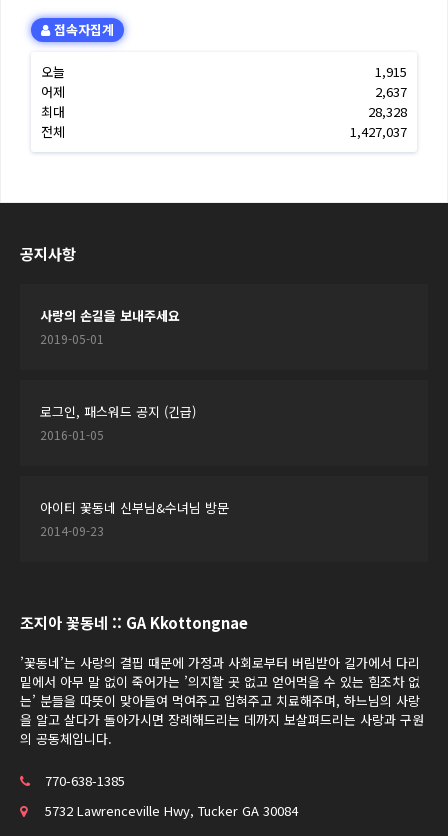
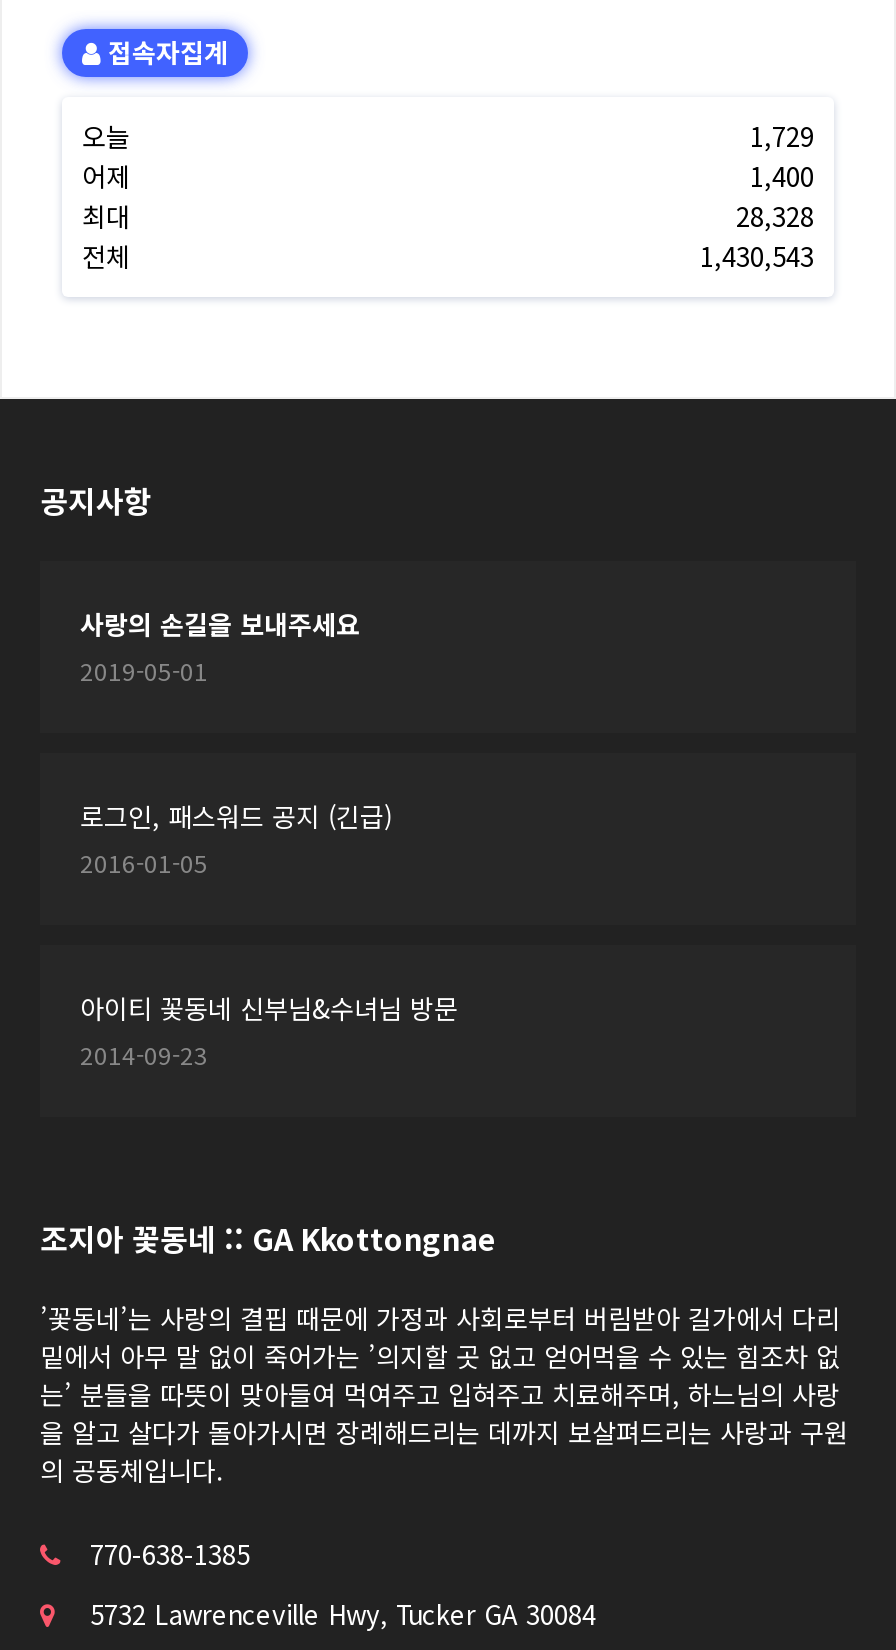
[375,62,407,81] 1,915 -> [750,117,814,155] 1,729
[375,82,407,101] 2,637 -> [750,157,814,195] 1,400
[350,122,407,141] 1,427,037 -> [700,237,814,275] 1,430,543

